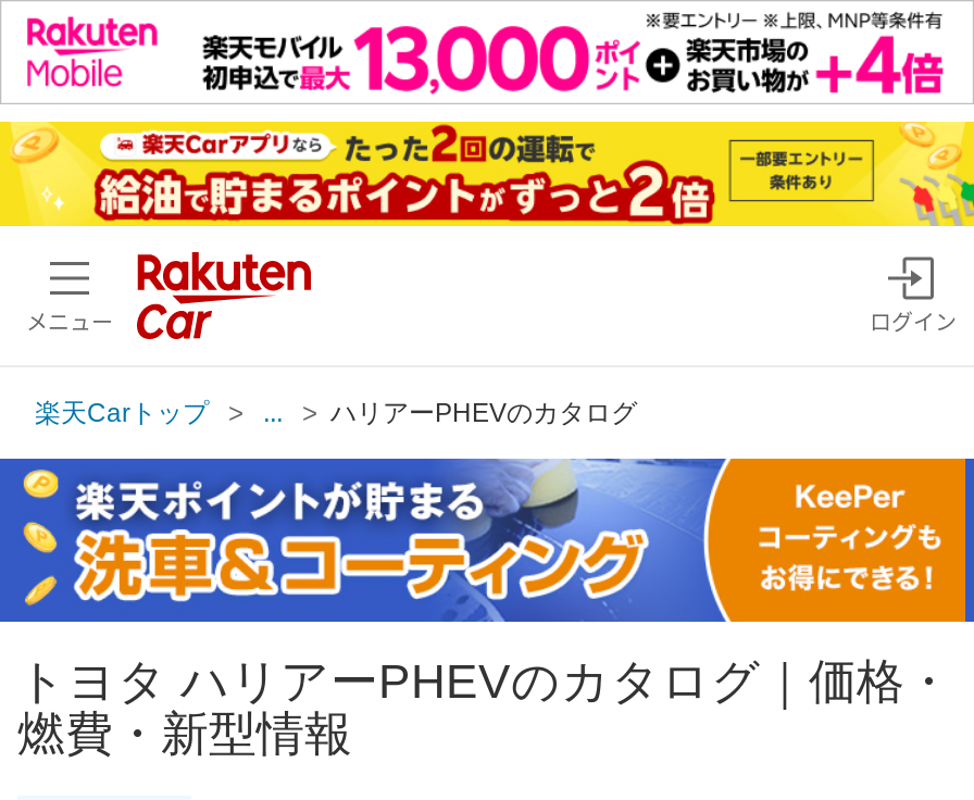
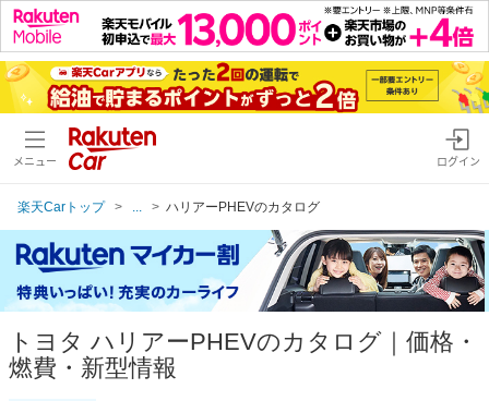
[7,457,967,624] [image] -> [3,229,486,313] [image]

